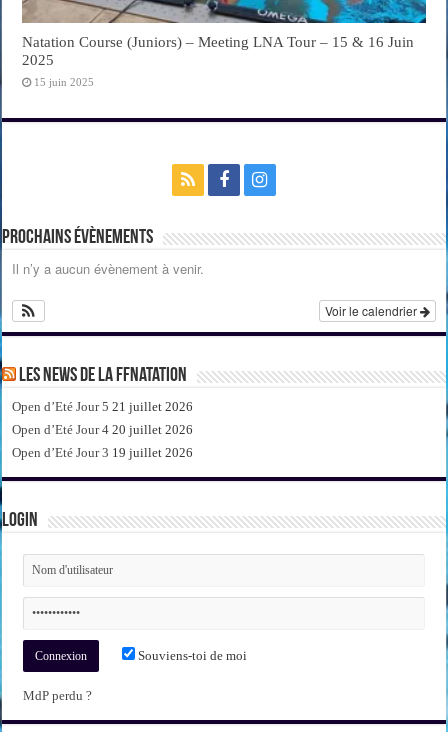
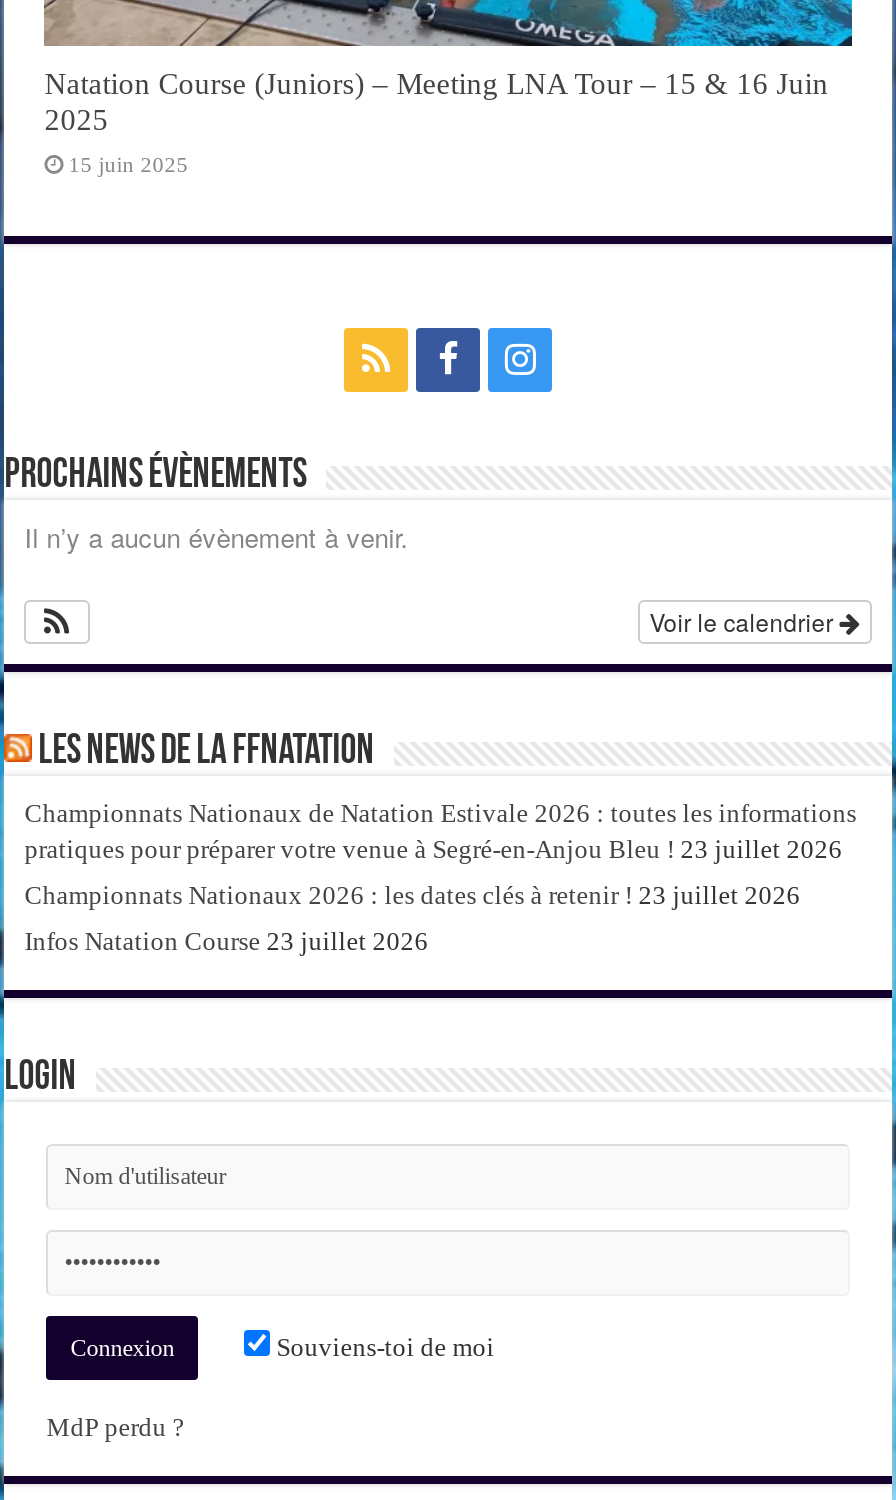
[12,399,193,414] Open d’Eté Jour 5 21 juillet 2026 -> [24,798,856,864] Championnats Nationaux de Natation Estivale 2026 : toutes les informations | pratiques pour préparer votre venue à Segré-en-Anjou Bleu ! 23 juillet 2026
[12,422,193,437] Open d’Eté Jour 4 20 juillet 2026 -> [24,880,800,910] Championnats Nationaux 2026 : les dates clés à retenir ! 23 juillet 2026
[12,445,193,460] Open d’Eté Jour 3 19 juillet 2026 -> [24,926,428,956] Infos Natation Course 23 juillet 2026

